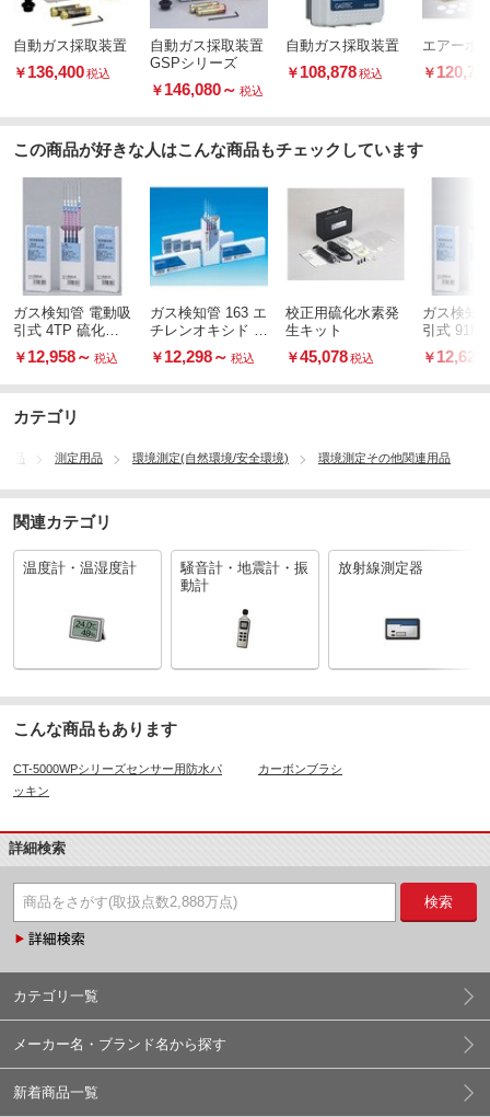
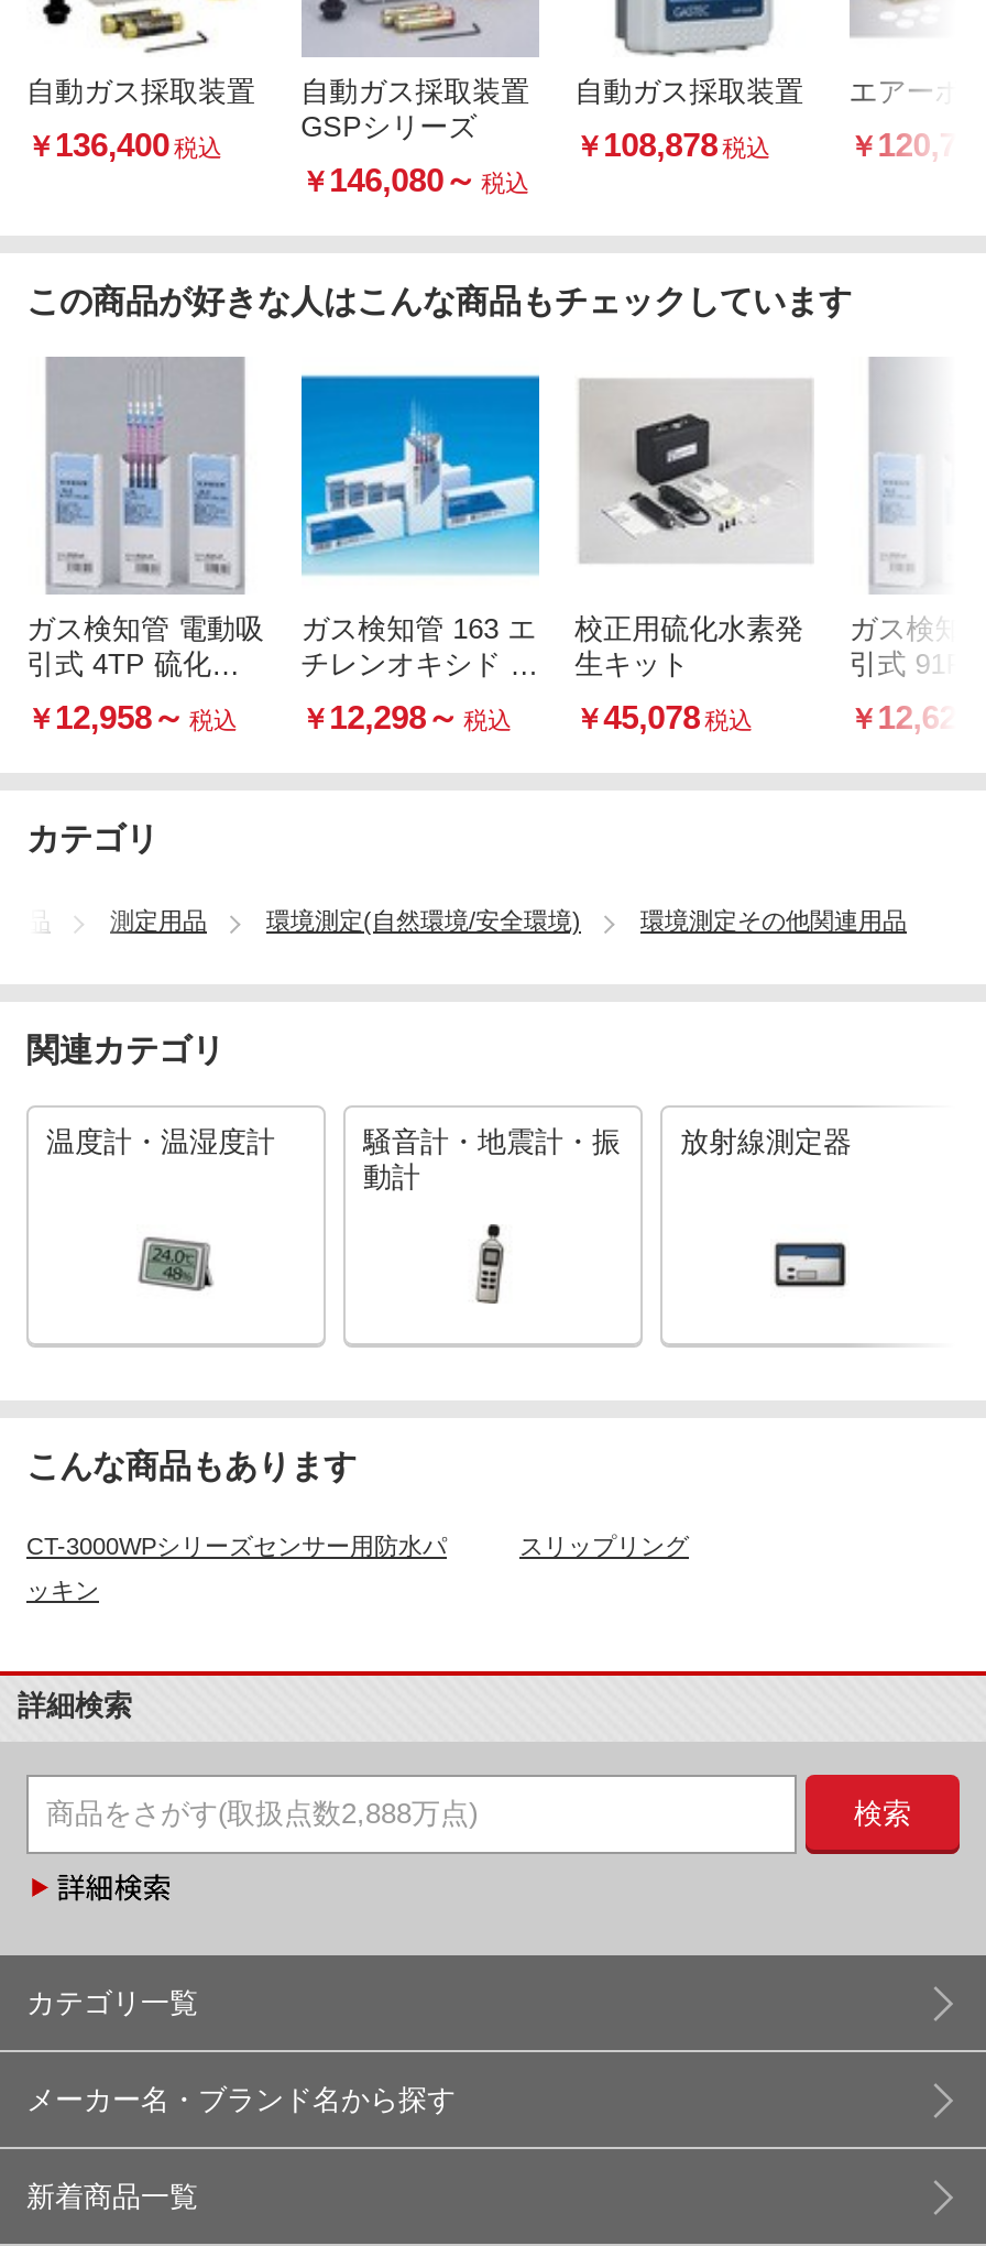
[13,762,222,776] CT-5000WPシリーズセンサー用防水パ -> [26,1533,447,1559] CT-3000WPシリーズセンサー用防水パ
[258,762,342,776] カーボンブラシ -> [519,1533,689,1559] スリップリング

